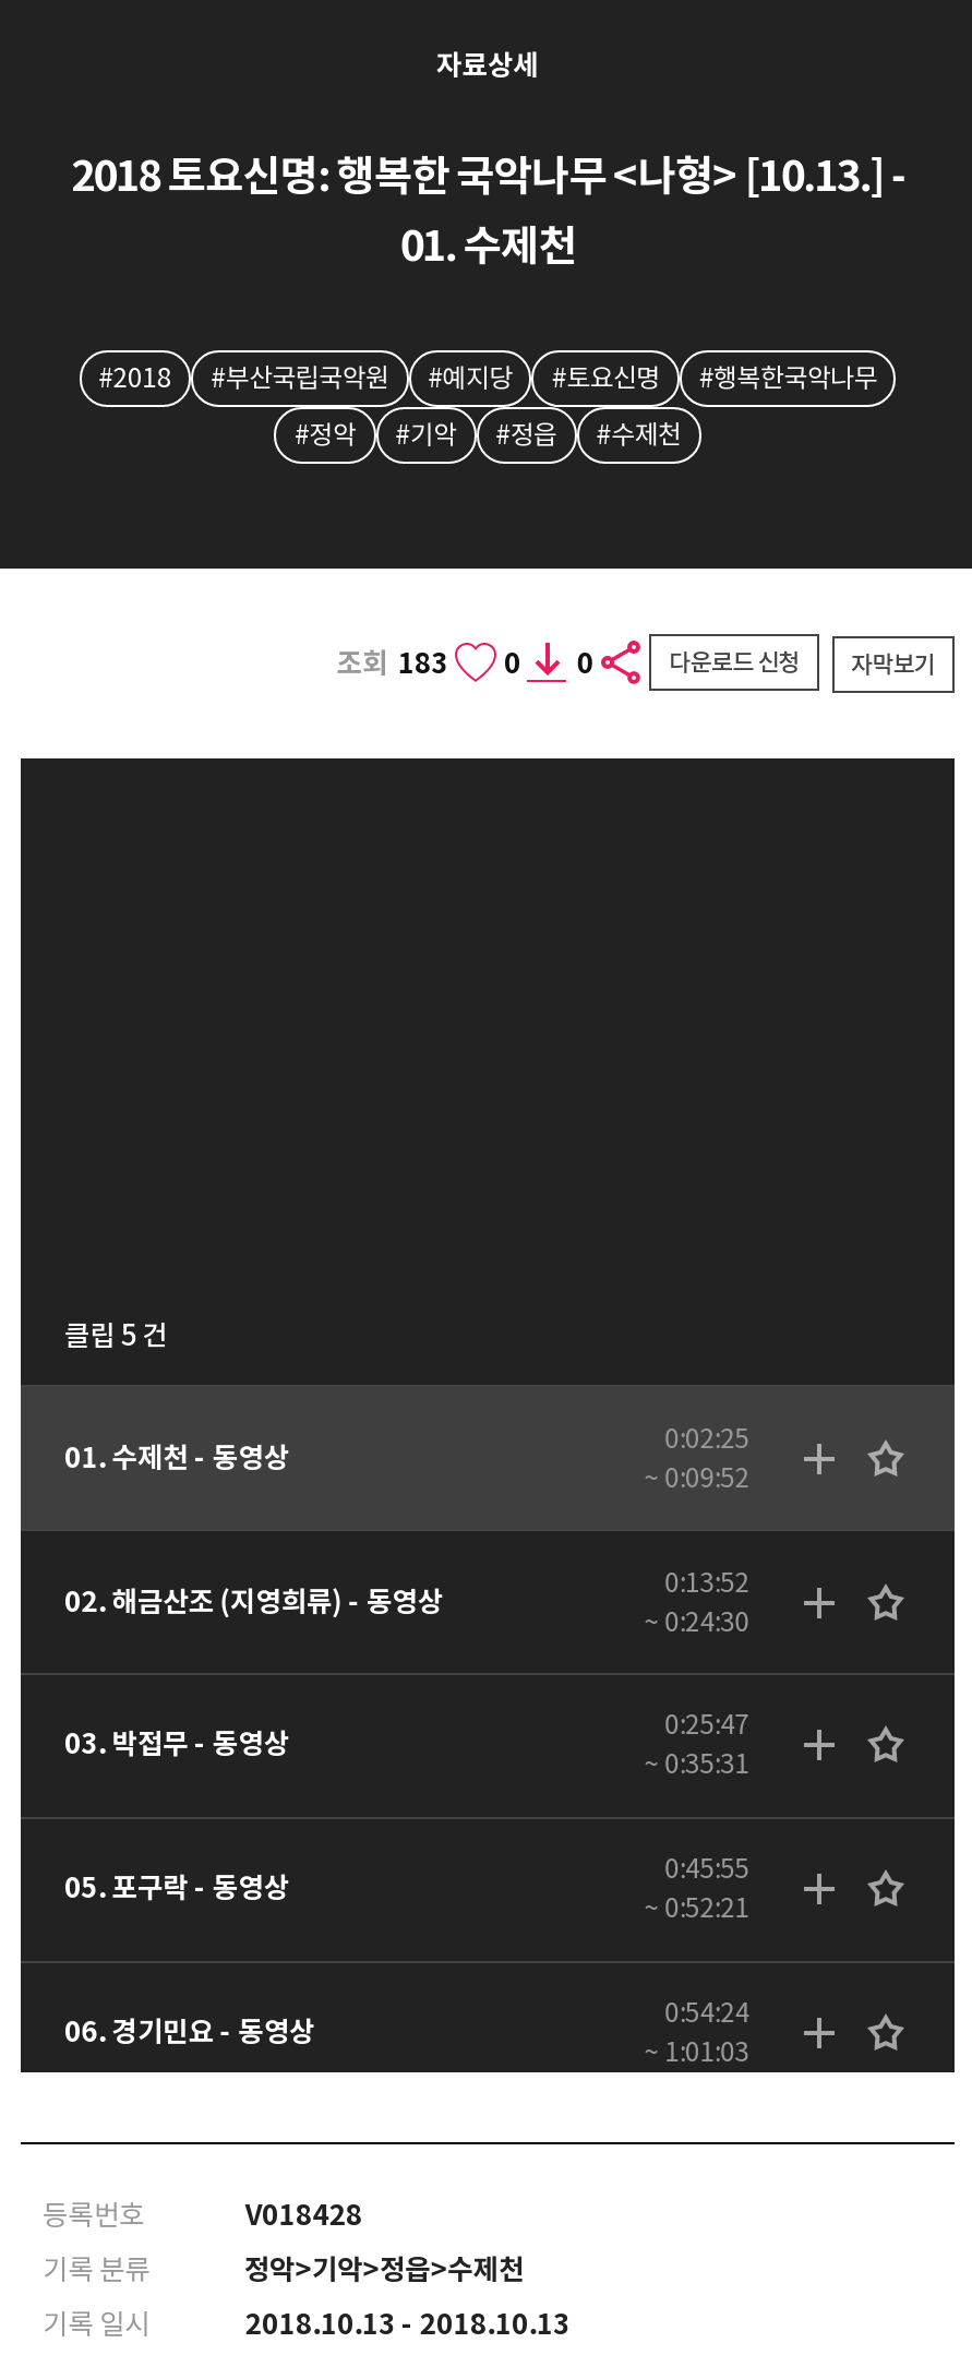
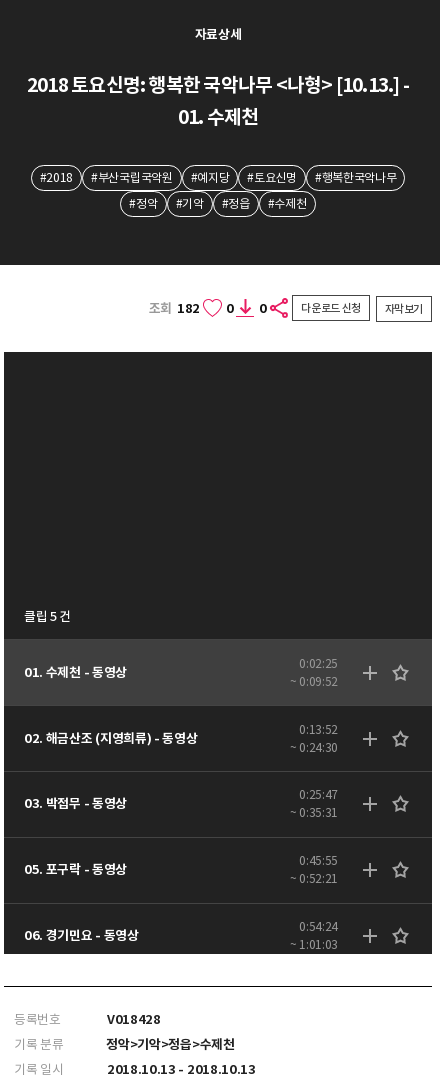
[337,644,593,681] 조회 183 0 0 -> [149,300,266,317] 조회 182 0 0

